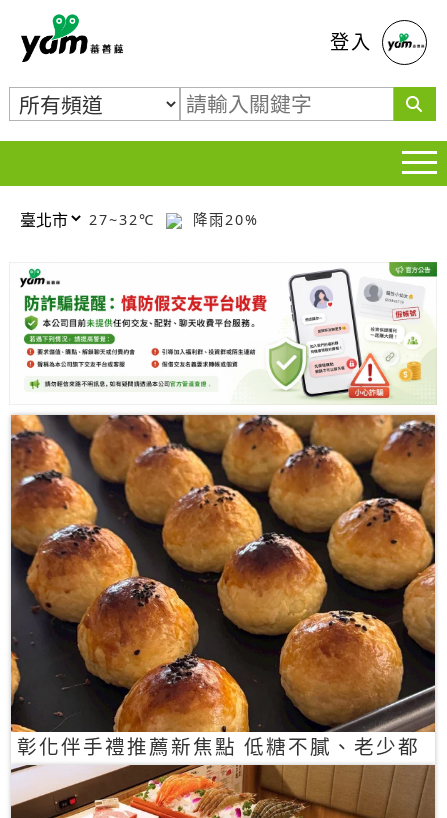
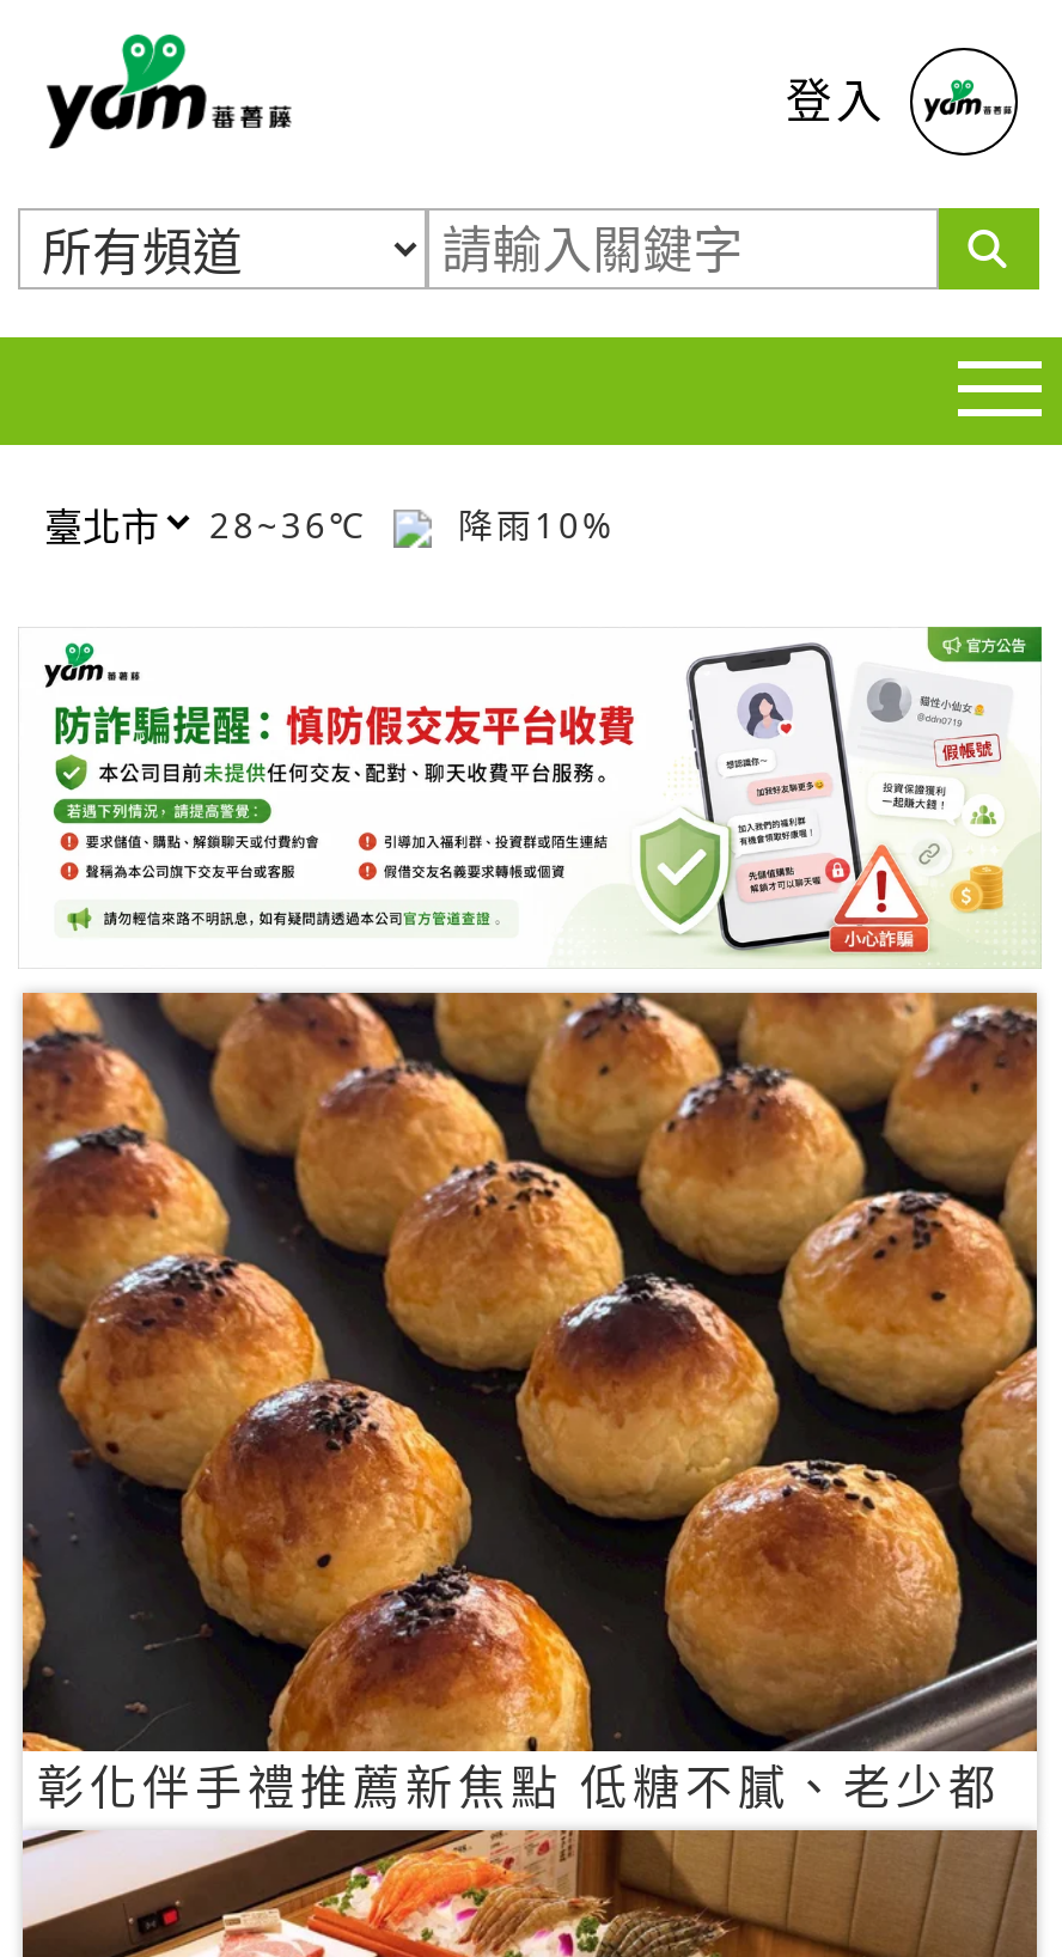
[89,209,161,228] 27~32℃ -> [209,501,382,547] 28~36℃
[187,209,259,228] 降雨20% -> [444,501,616,547] 降雨10%

